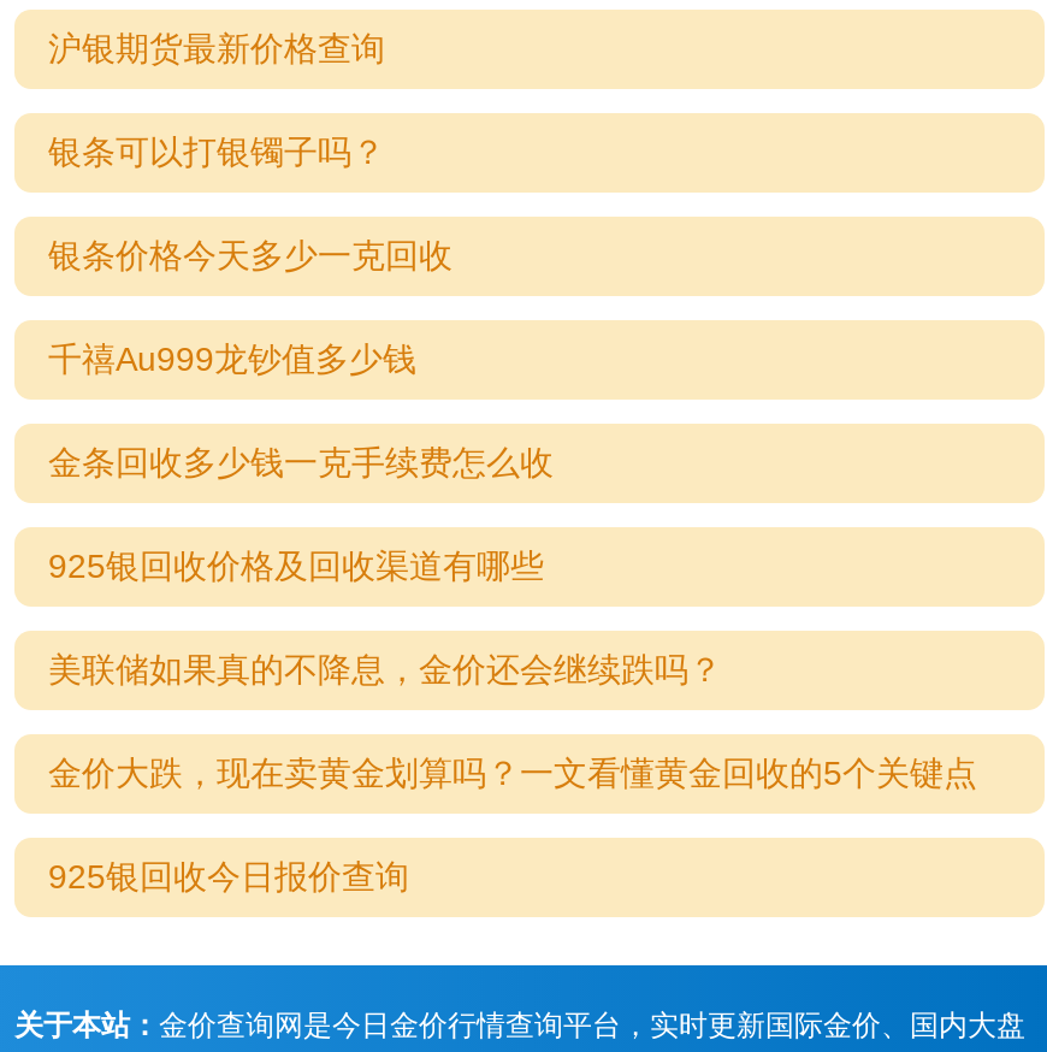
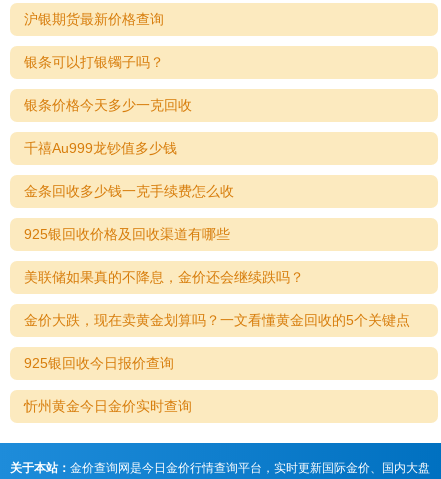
none -> [24,398,192,414] 忻州黄金今日金价实时查询

